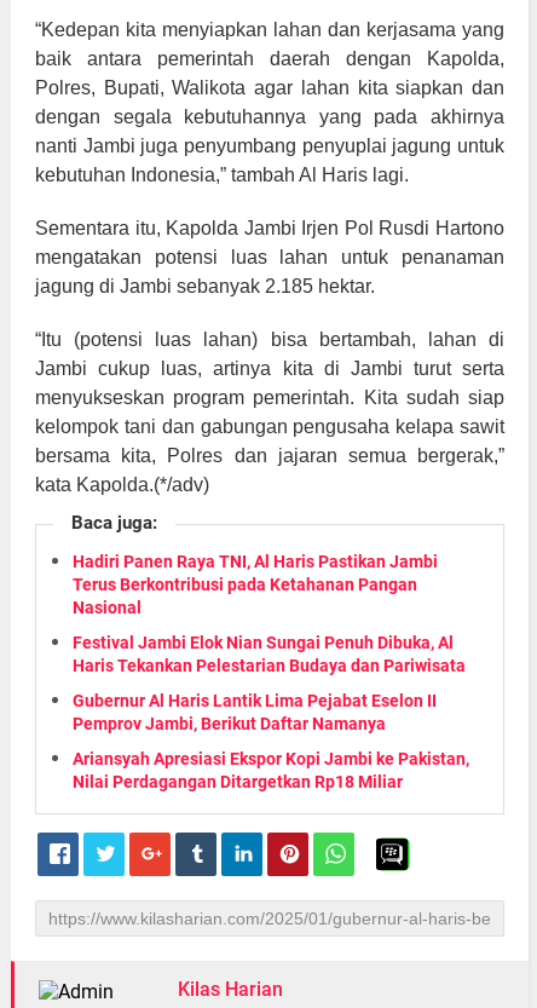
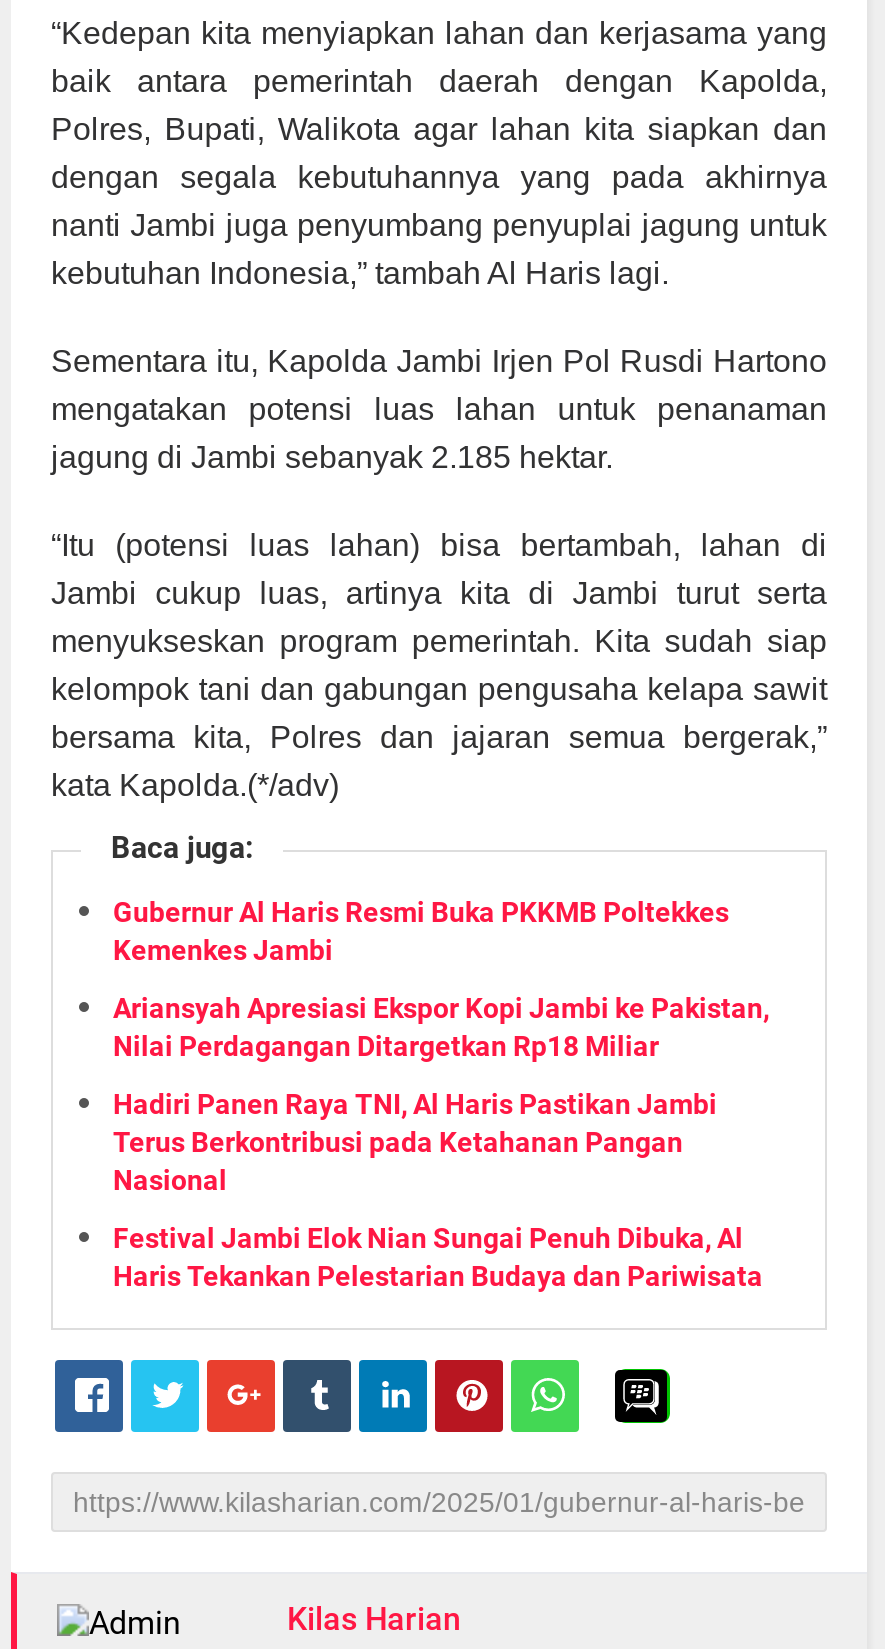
none -> [113,896,729,966] Gubernur Al Haris Resmi Buka PKKMB Poltekkes | Kemenkes Jambi
moved [73,552,466,675] -> [113,1088,763,1292]: Hadiri Panen Raya TNI, Al Haris Pastikan Jambi | Terus Berkontribusi pada Ketahanan Pangan | Nasional | Festival Jambi Elok Nian Sungai Penuh Dibuka, Al | Haris Tekankan Pelestarian Budaya dan Pariwisata
[73,691,437,733] Gubernur Al Haris Lantik Lima Pejabat Eselon II | Pemprov Jambi, Berikut Daftar Namanya -> none
moved [73,749,469,791] -> [113,992,769,1062]: Ariansyah Apresiasi Ekspor Kopi Jambi ke Pakistan, | Nilai Perdagangan Ditargetkan Rp18 Miliar

